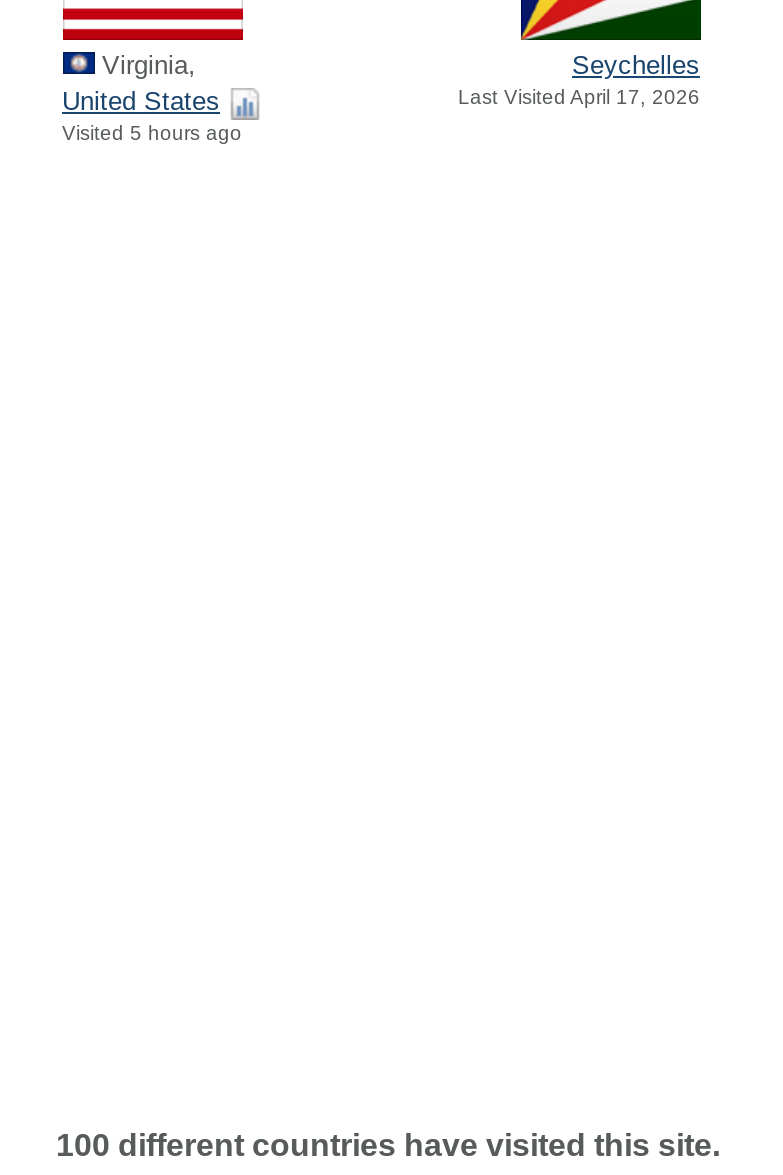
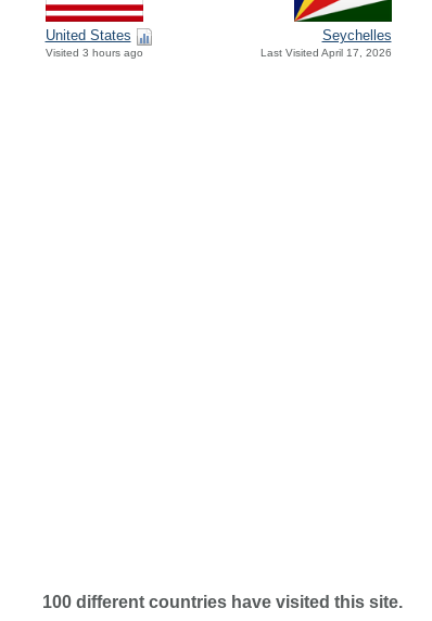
[94,51,196,81] Virginia, -> none
[62,123,242,145] Visited 5 hours ago -> [45,47,143,59] Visited 3 hours ago

